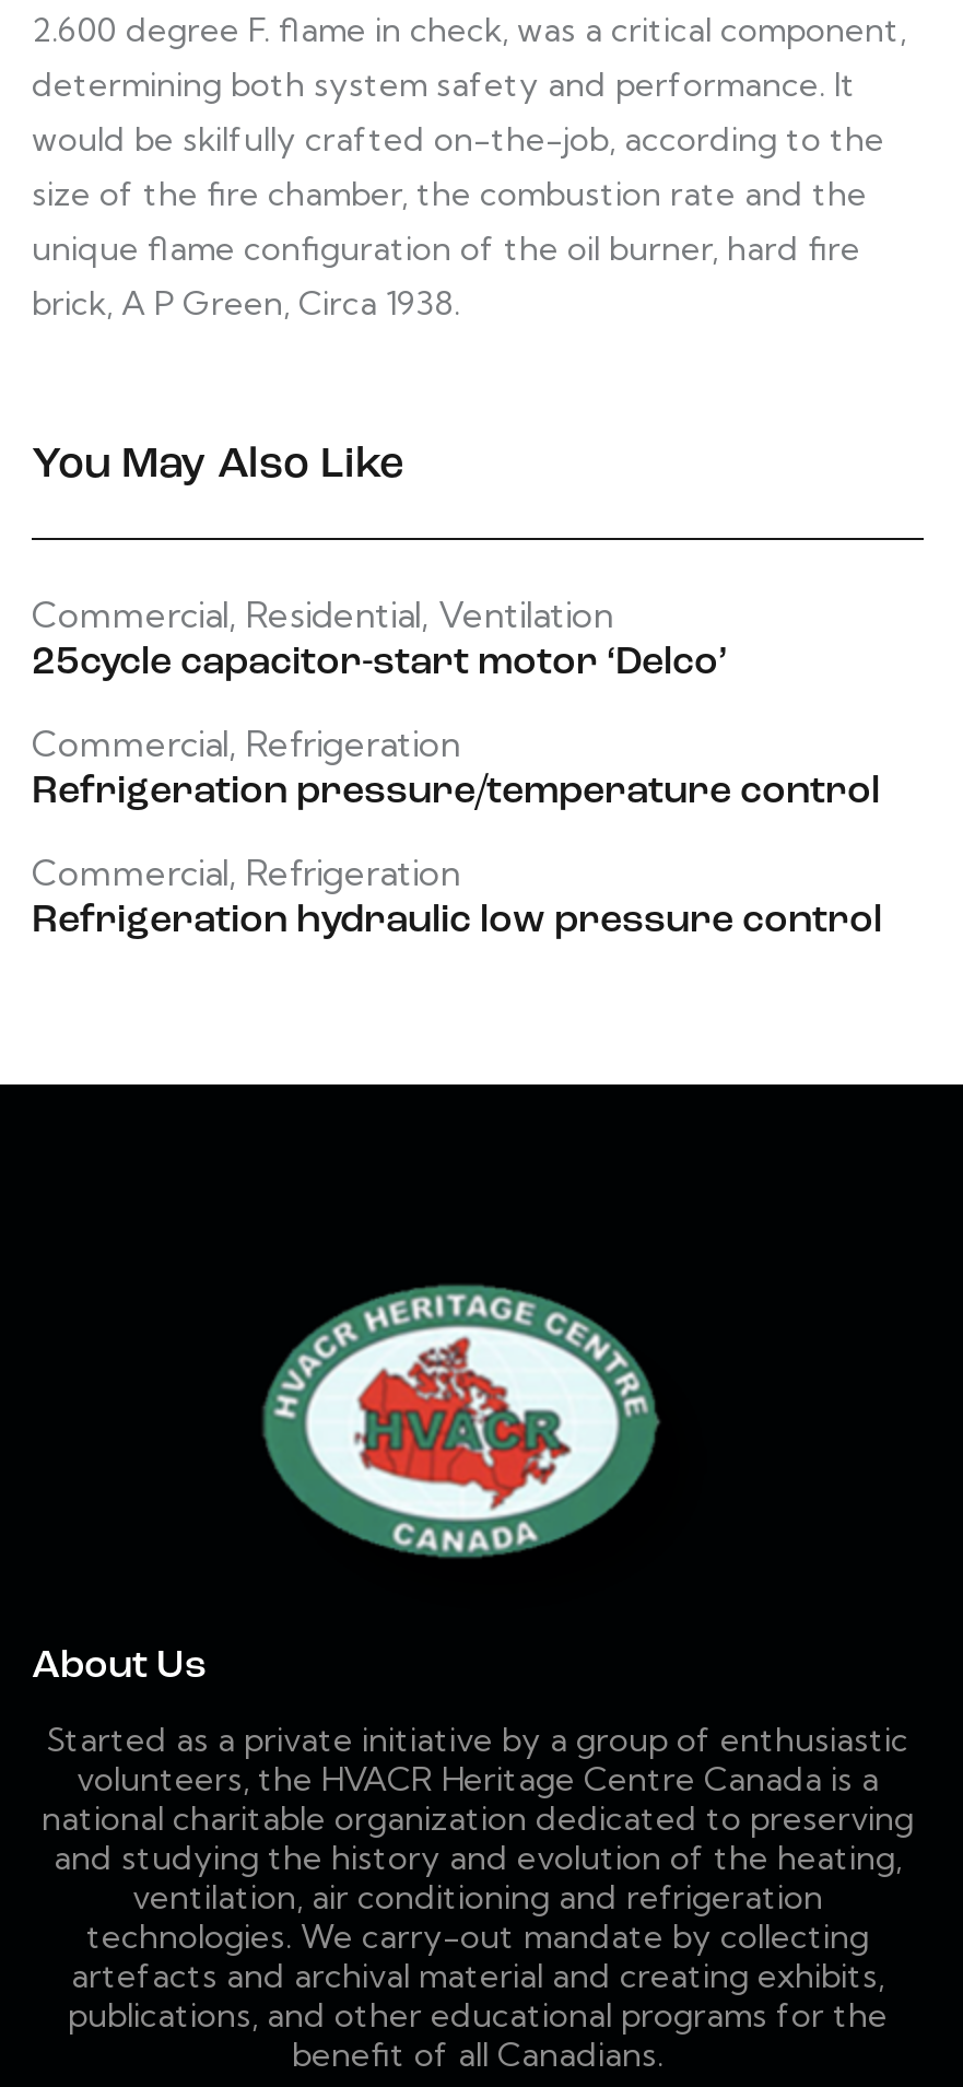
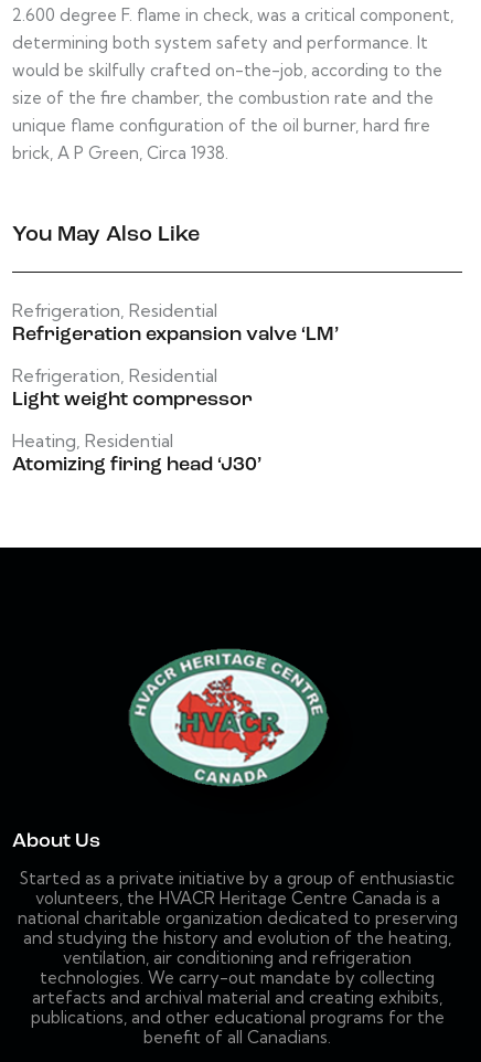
[32,593,727,684] Commercial, Residential, Ventilation | 25cycle capacitor-start motor ‘Delco’ -> [12,299,339,346] Refrigeration, Residential | Refrigeration expansion valve ‘LM’
[32,722,880,813] Commercial, Refrigeration | Refrigeration pressure/temperature control -> [12,364,253,411] Refrigeration, Residential | Light weight compressor
[32,851,882,942] Commercial, Refrigeration | Refrigeration hydraulic low pressure control -> [12,429,261,476] Heating, Residential | Atomizing firing head ‘J30’

